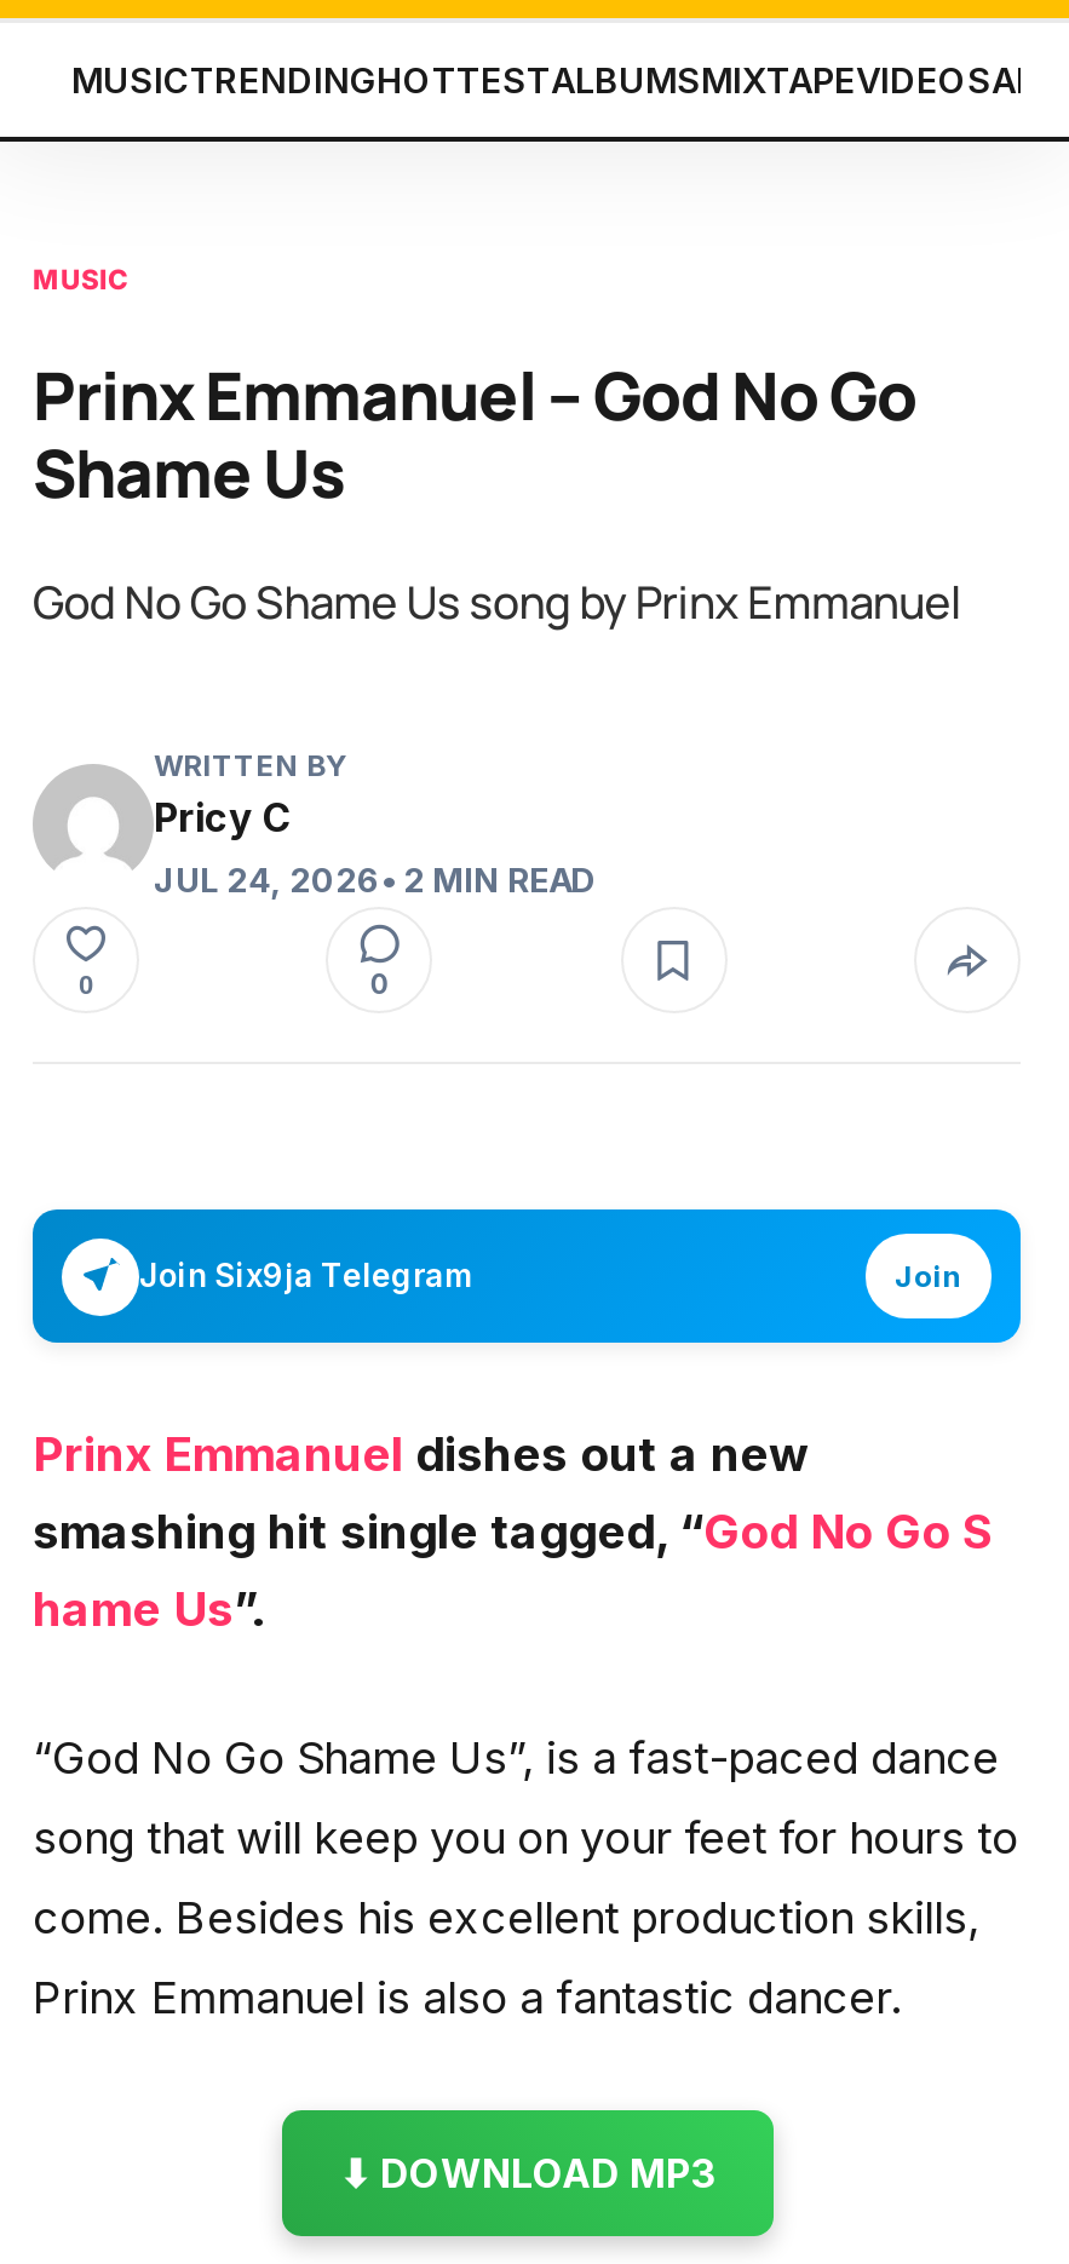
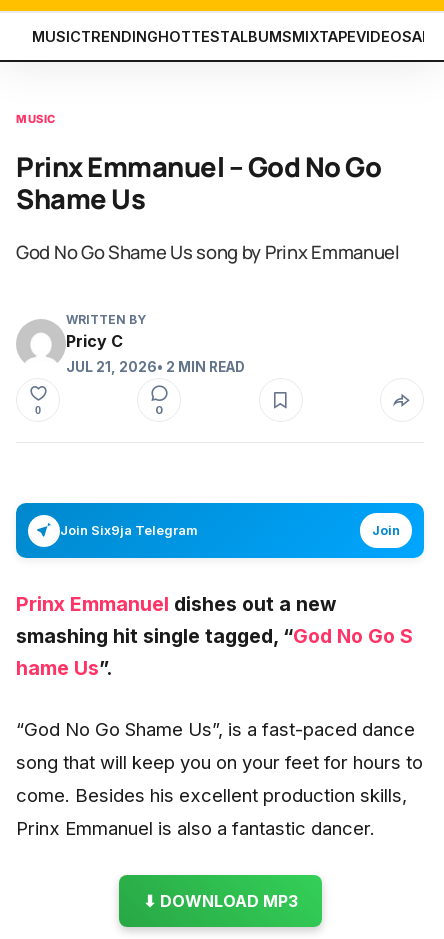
[154,861,594,900] JUL 24, 2026 • 2 MIN READ -> [66,359,245,375] JUL 21, 2026 • 2 MIN READ

